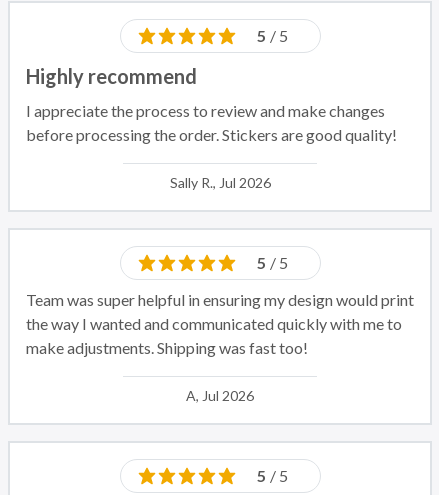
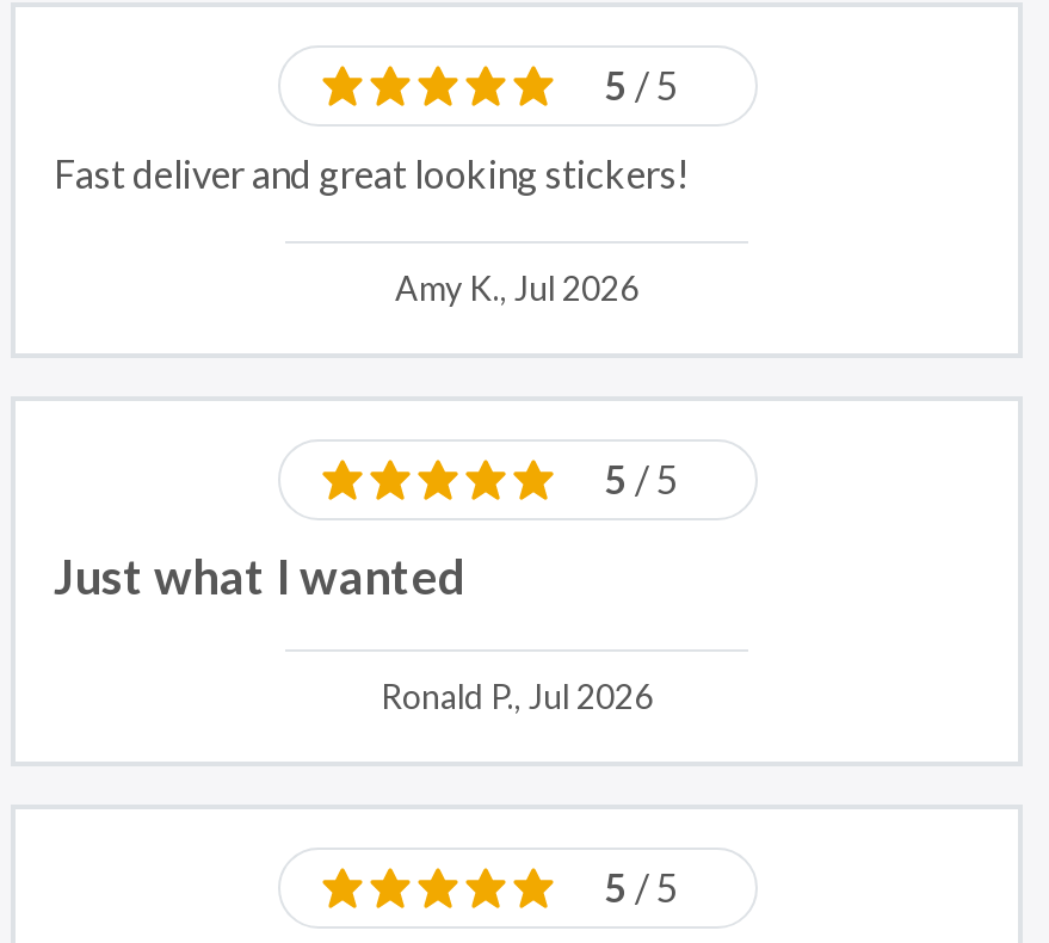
[26,64,397,191] Highly recommend | I appreciate the process to review and make changes | before processing the order. Stickers are good quality! | Sally R., Jul 2026 -> [54,150,689,307] Fast deliver and great looking stickers! | Amy K., Jul 2026
[26,290,414,357] Team was super helpful in ensuring my design would print | the way I wanted and communicated quickly with me to | make adjustments. Shipping was fast too! -> [54,546,467,603] Just what I wanted
[186,387,254,404] A, Jul 2026 -> [381,675,653,715] Ronald P., Jul 2026

